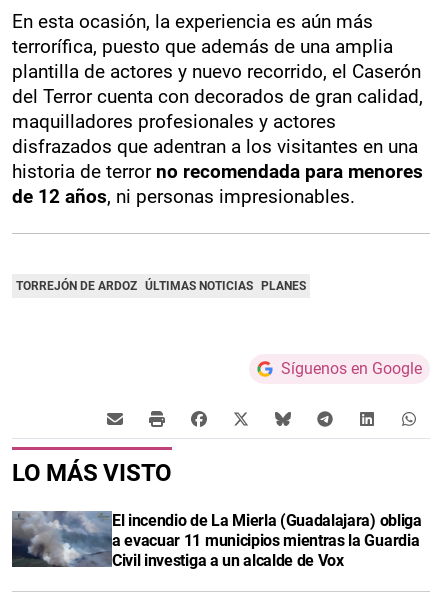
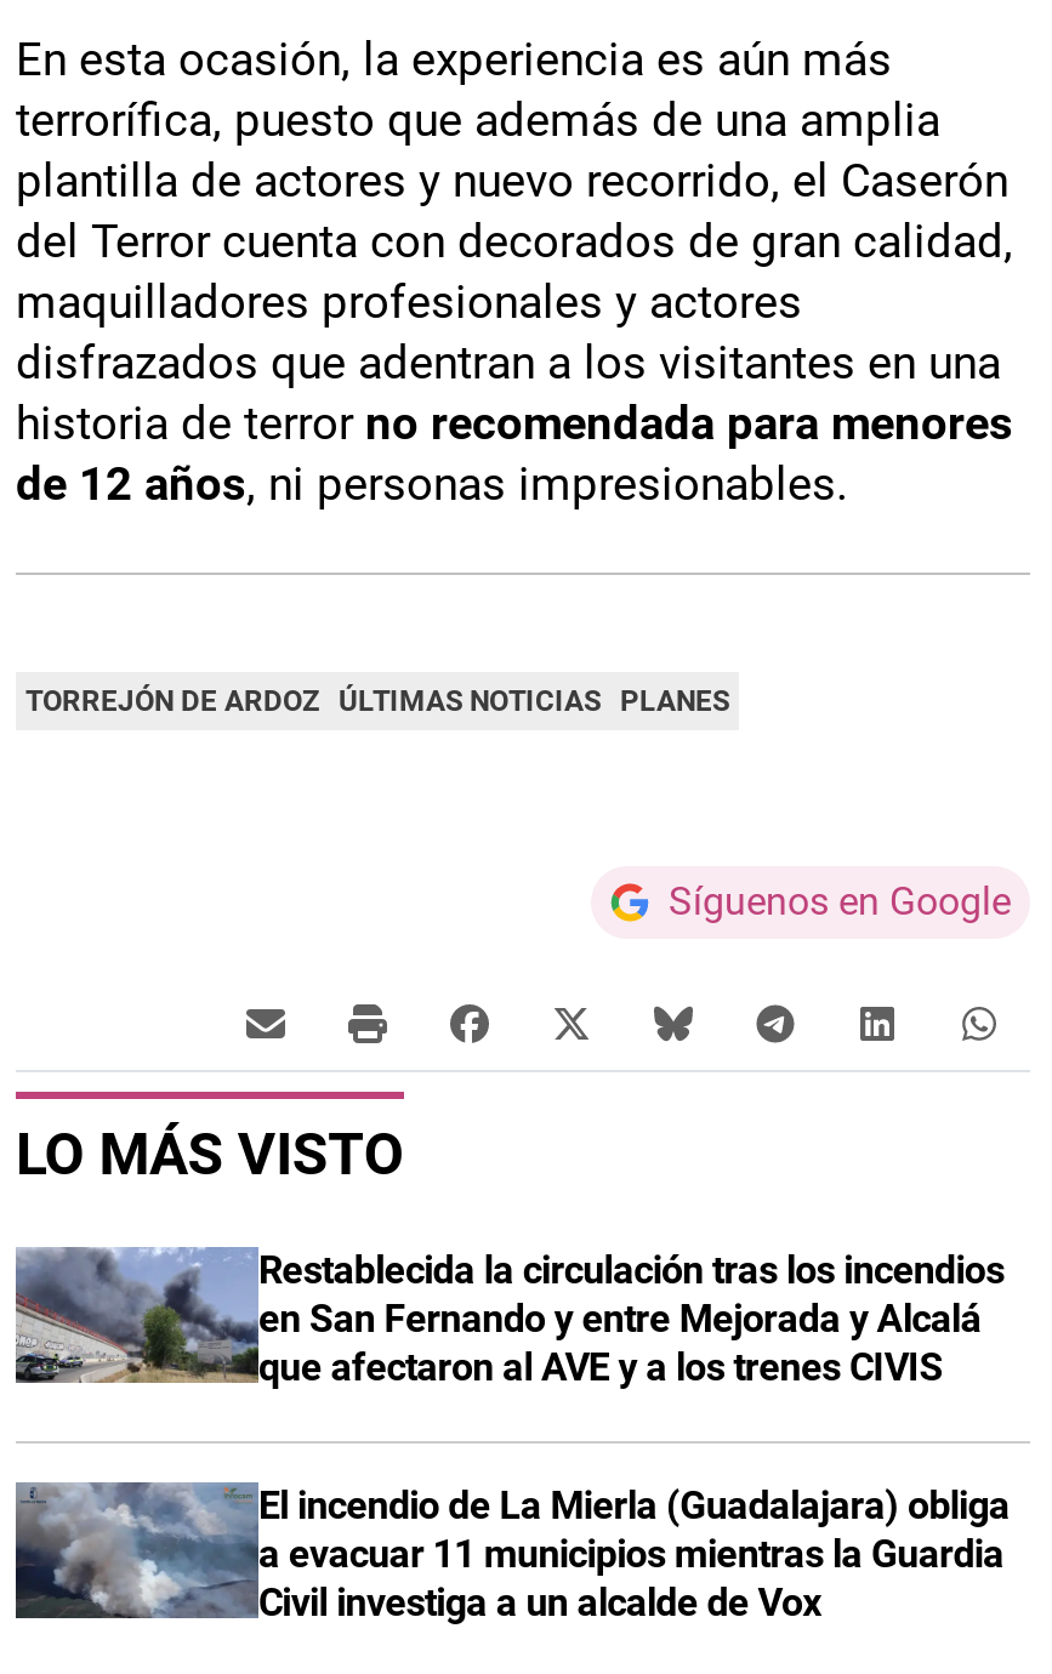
none -> [13,1246,1004,1389] [image] | Restablecida la circulación tras los incendios | en San Fernando y entre Mejorada y Alcalá | que afectaron al AVE y a los trenes CIVIS

